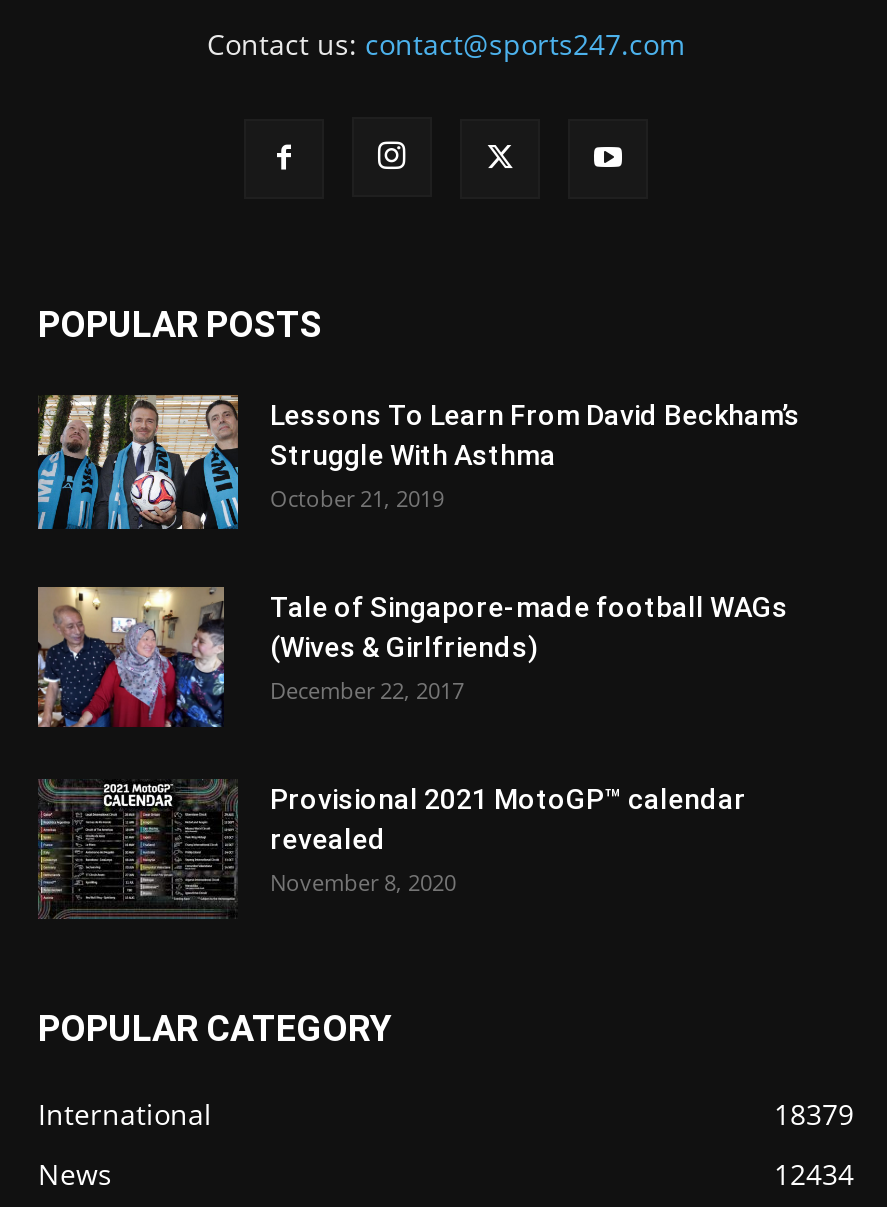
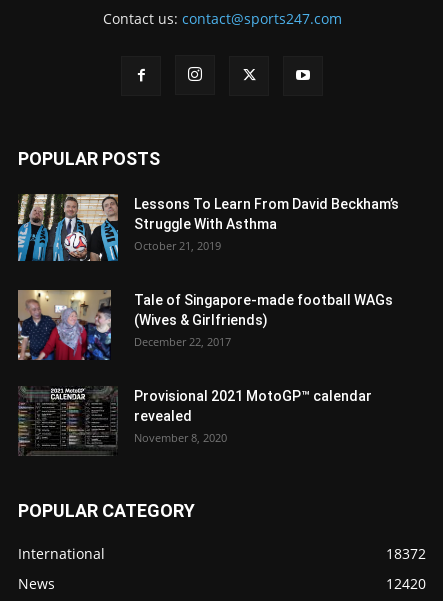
[774,1096,854,1134] 18379 -> [386,544,426,563] 18372
[774,1156,854,1194] 12434 -> [386,574,426,593] 12420

